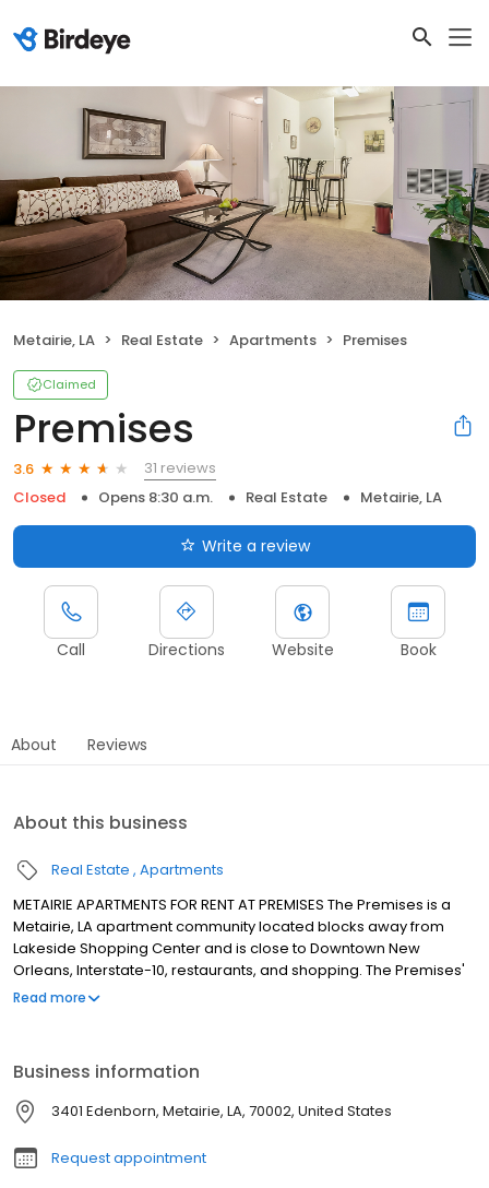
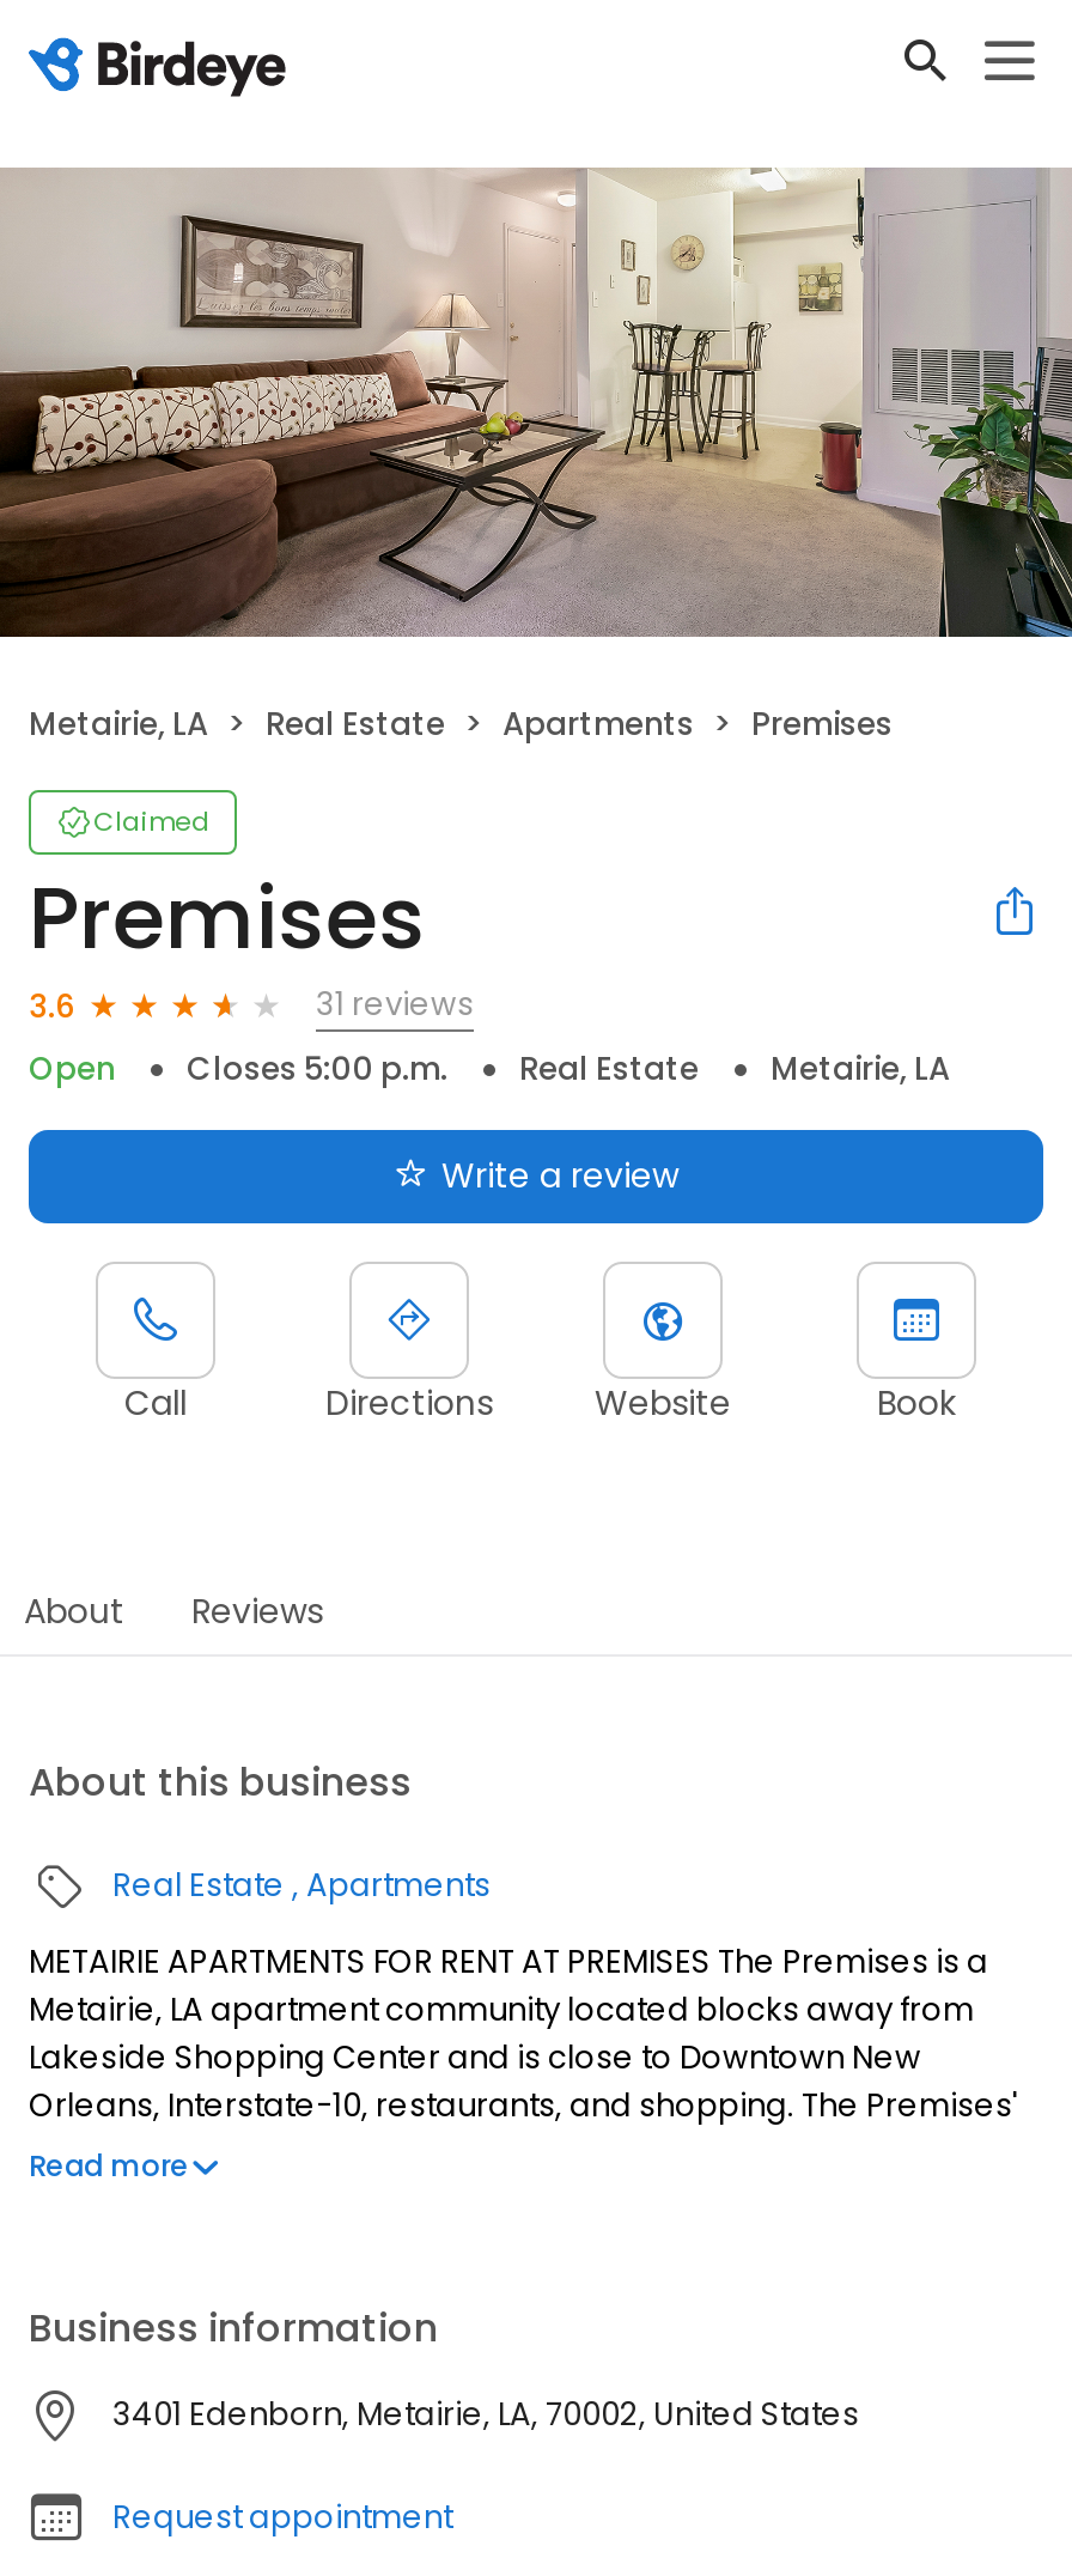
[13,487,213,508] Closed | Opens 8:30 a.m. -> [29,1046,447,1092] Open | Closes 5:00 p.m.

